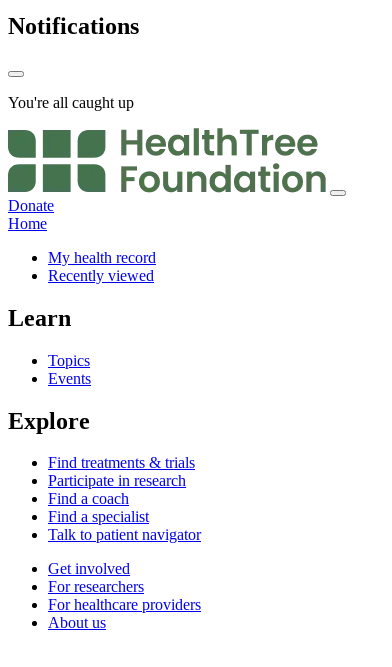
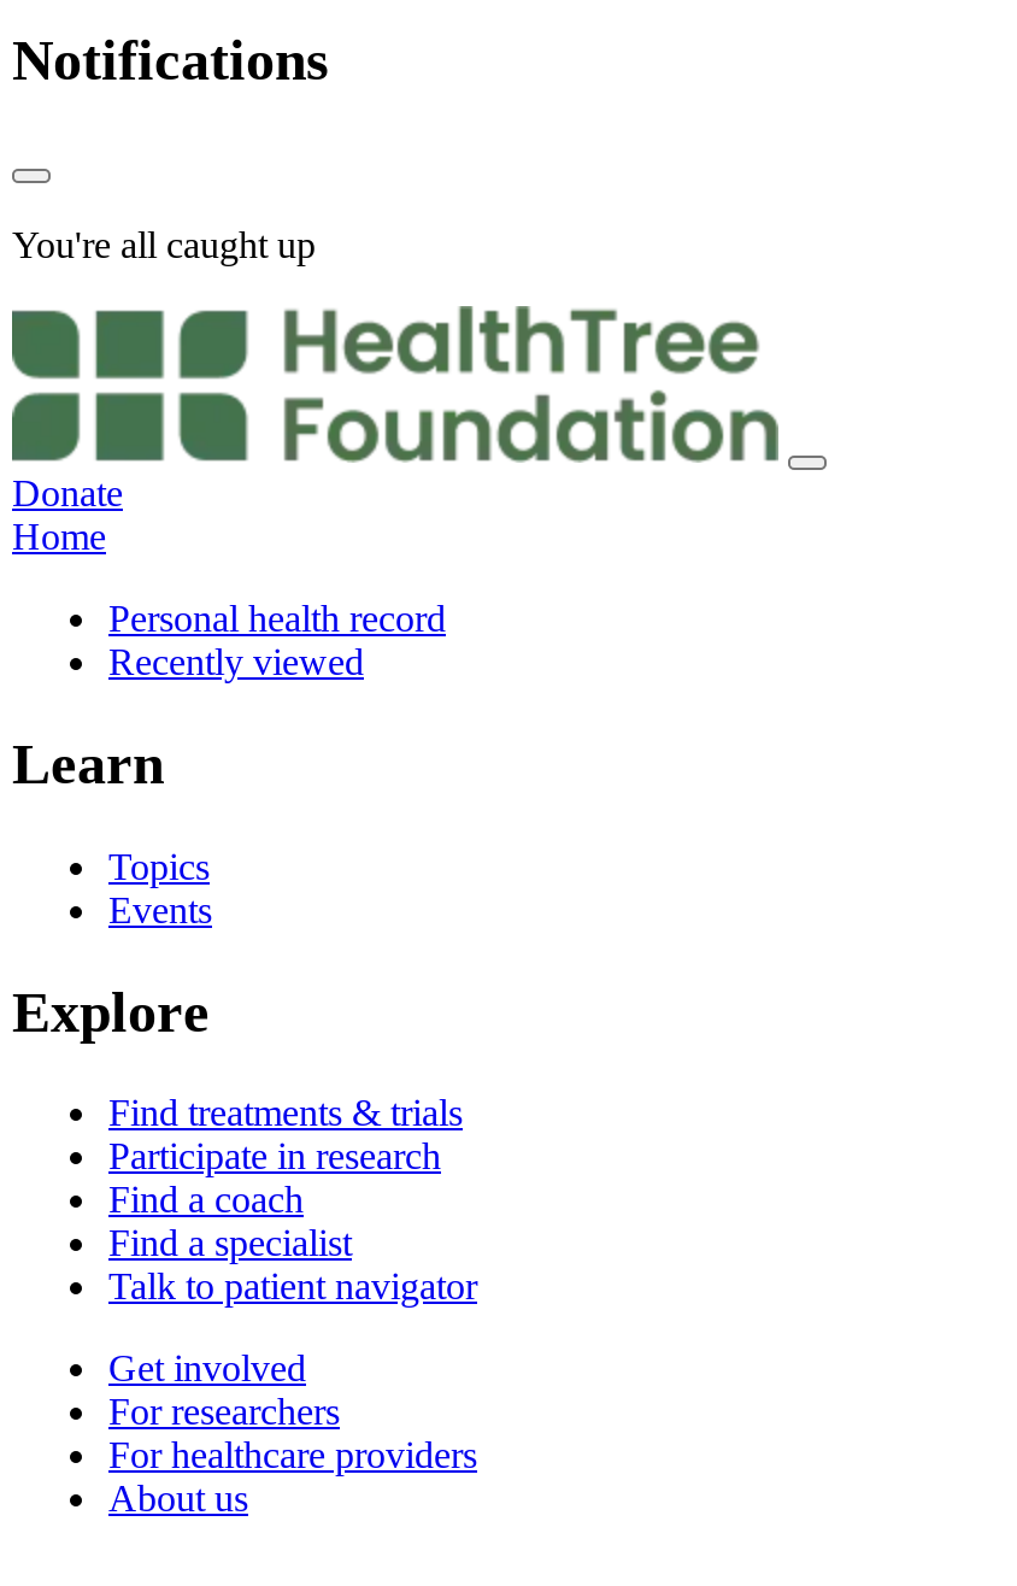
[48,249,156,266] My health record -> [108,597,446,638] Personal health record

